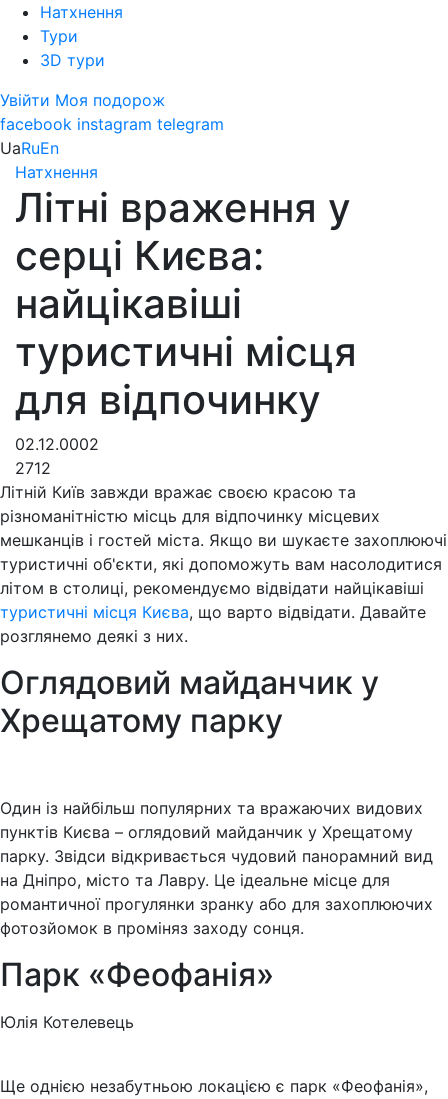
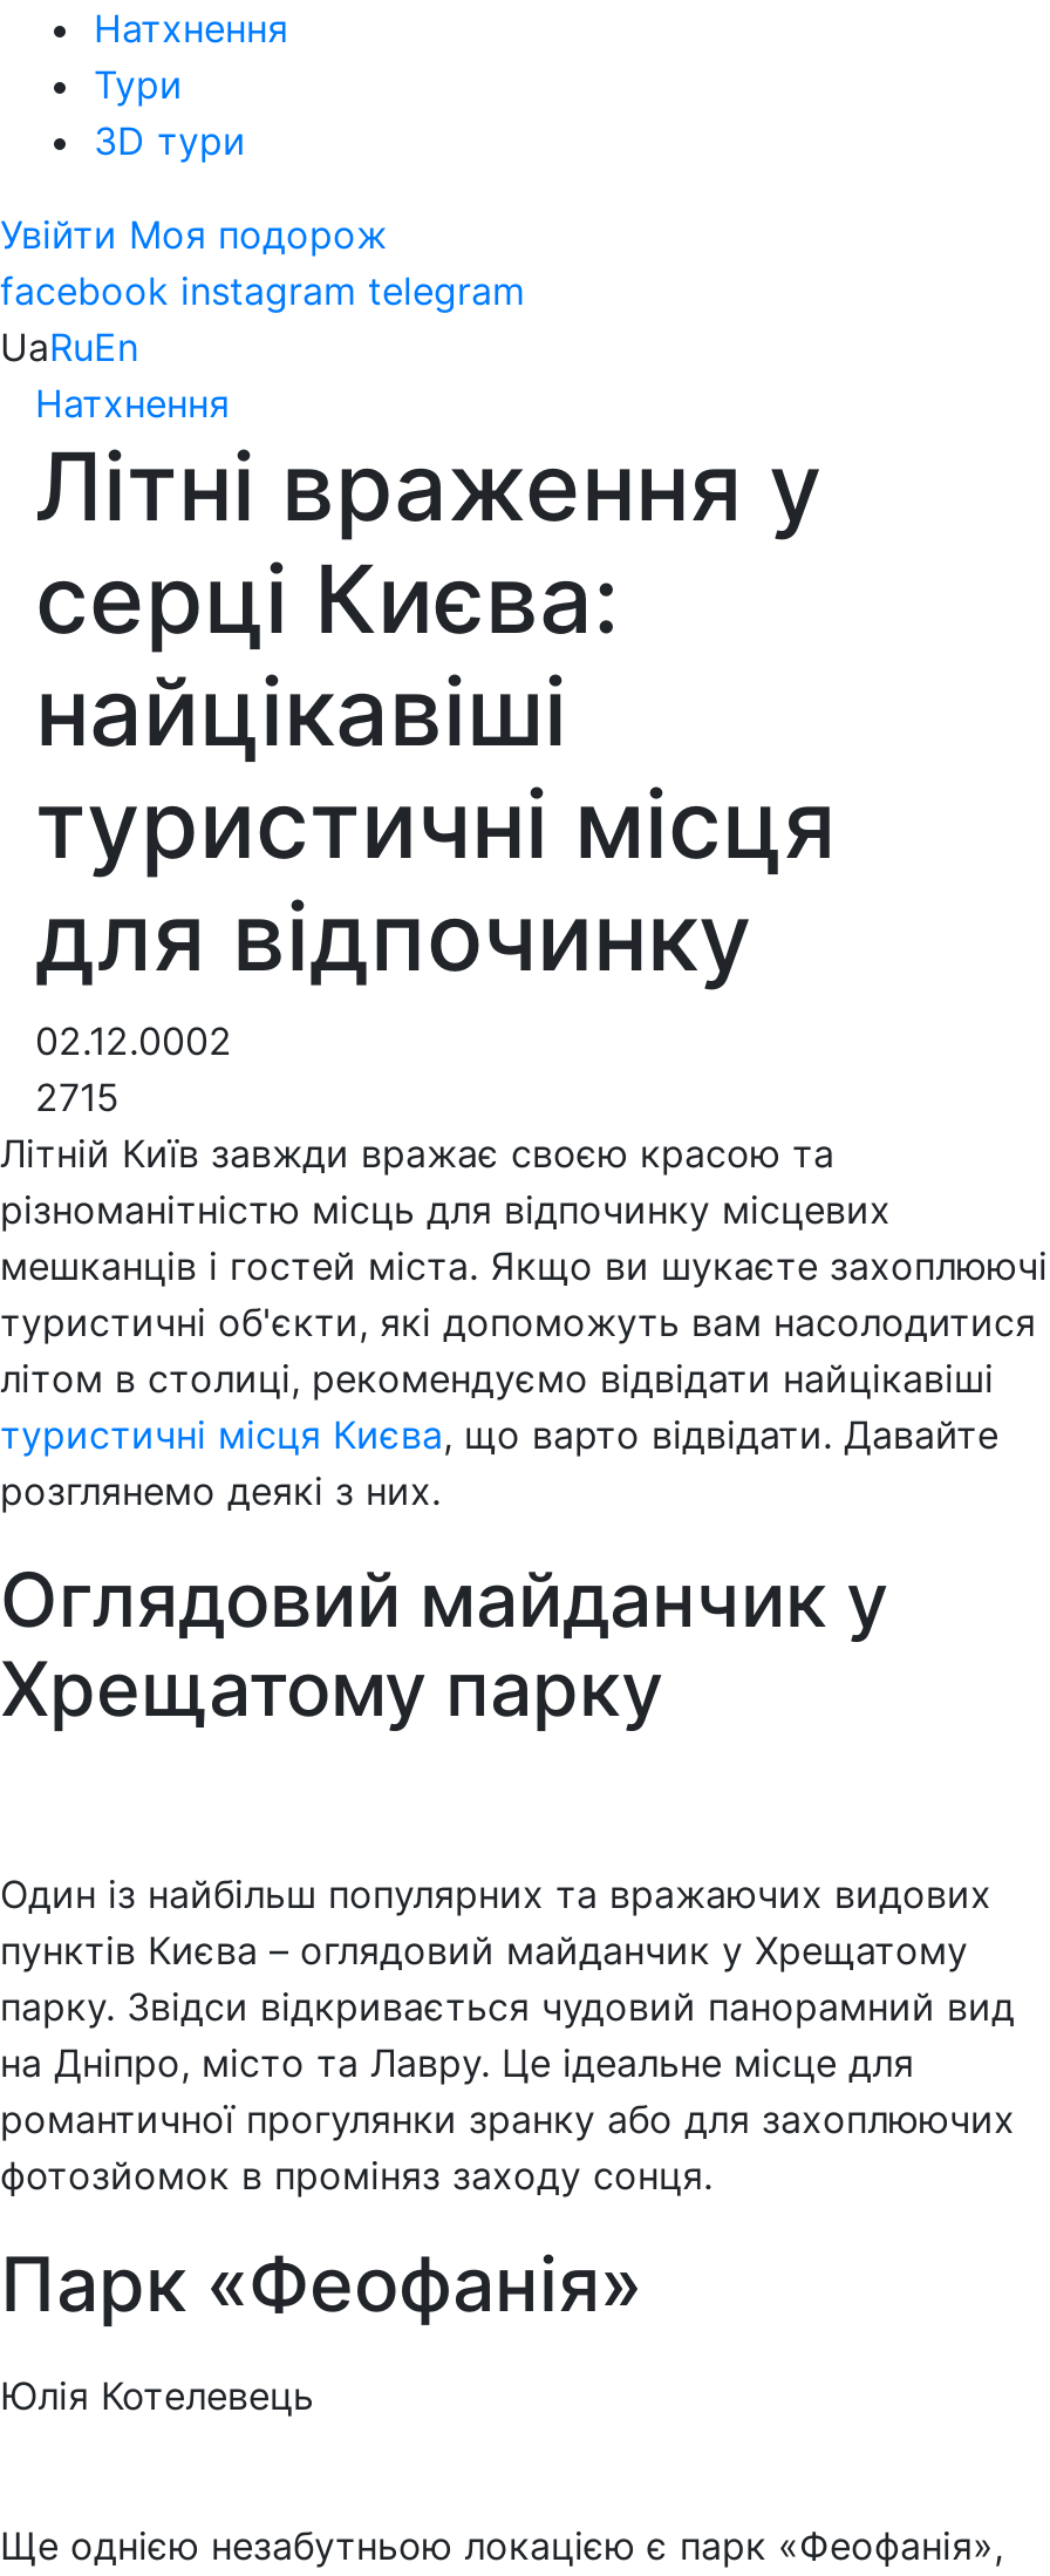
[15,458,51,478] 2712 -> [35,1074,120,1121] 2715

